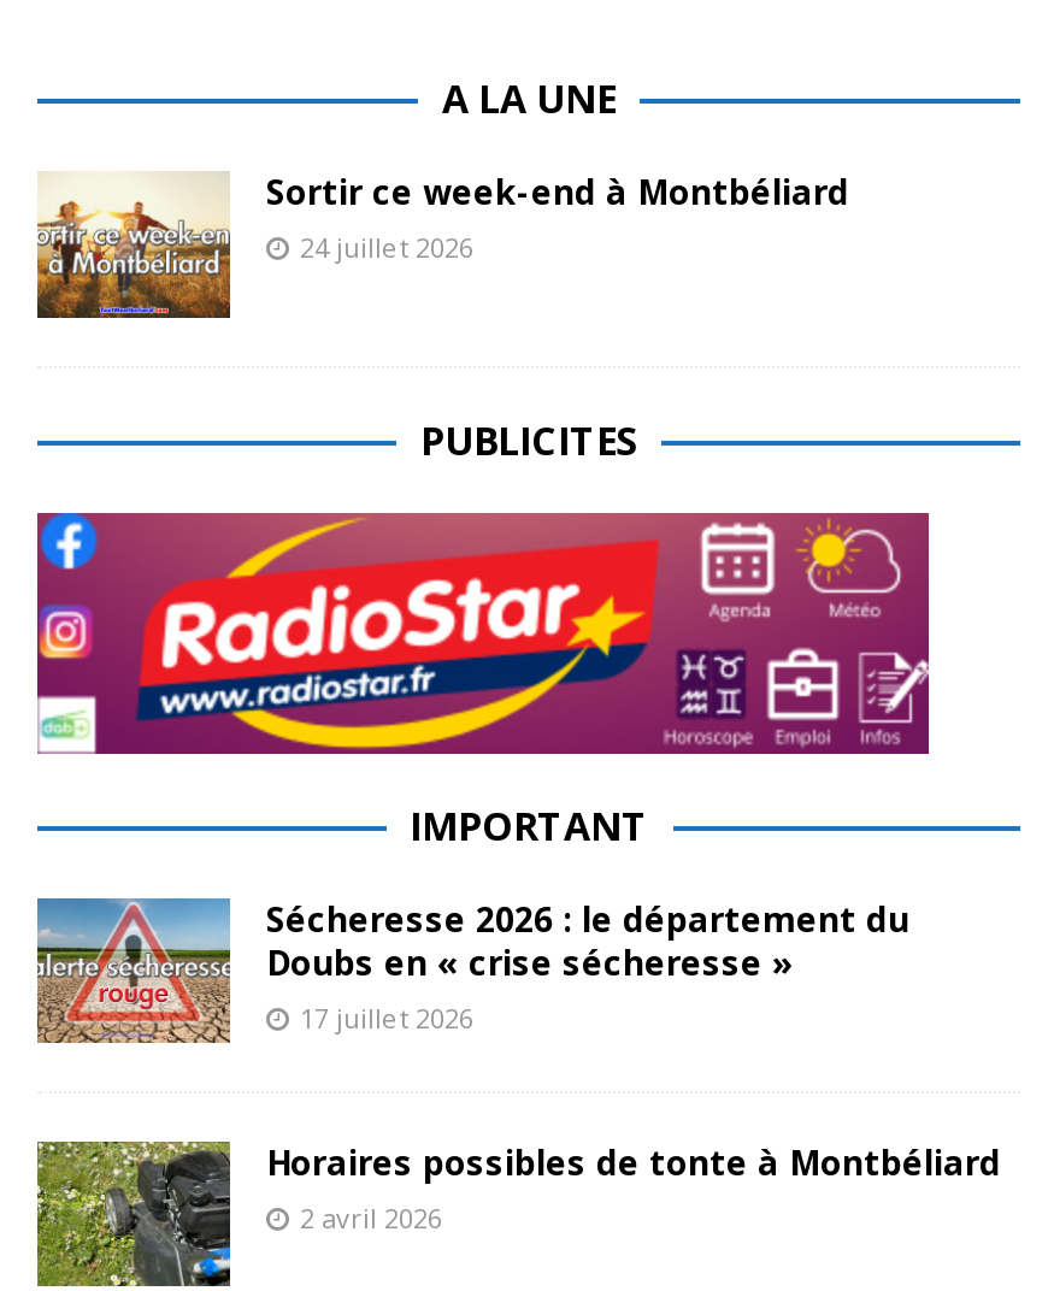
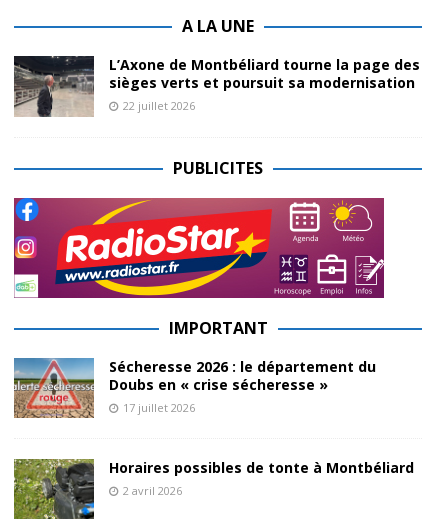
[35,170,849,320] [image] | Sortir ce week-end à Montbéliard | 24 juillet 2026 -> [13,55,420,117] [image] | L’Axone de Montbéliard tourne la page des | sièges verts et poursuit sa modernisation | 22 juillet 2026

